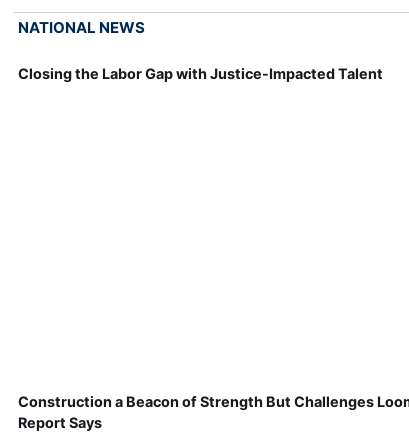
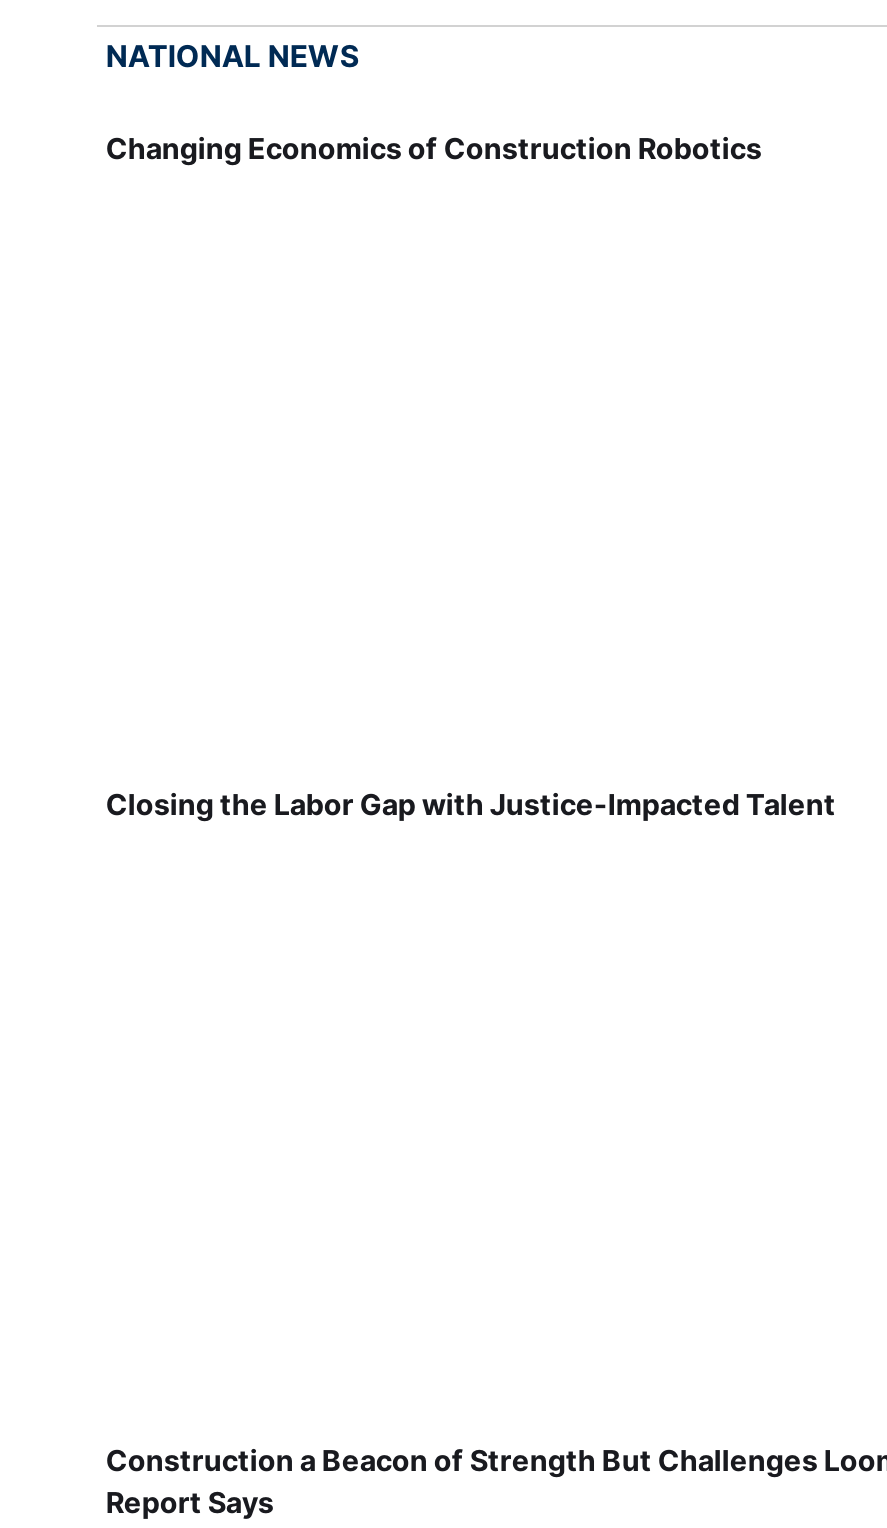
none -> [106,130,762,164] Changing Economics of Construction Robotics

